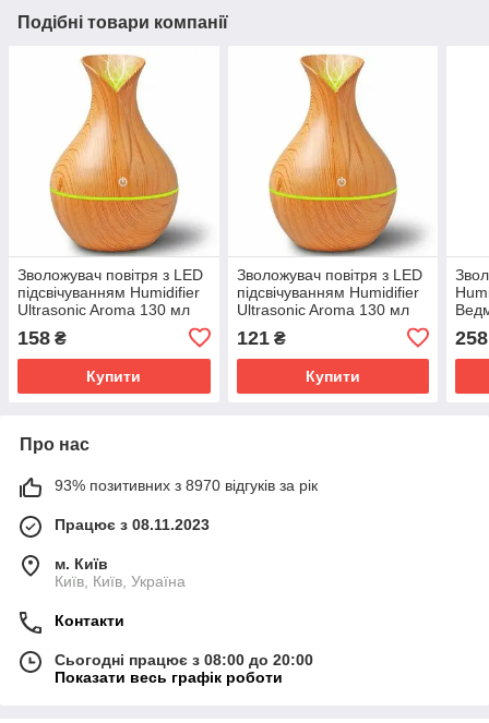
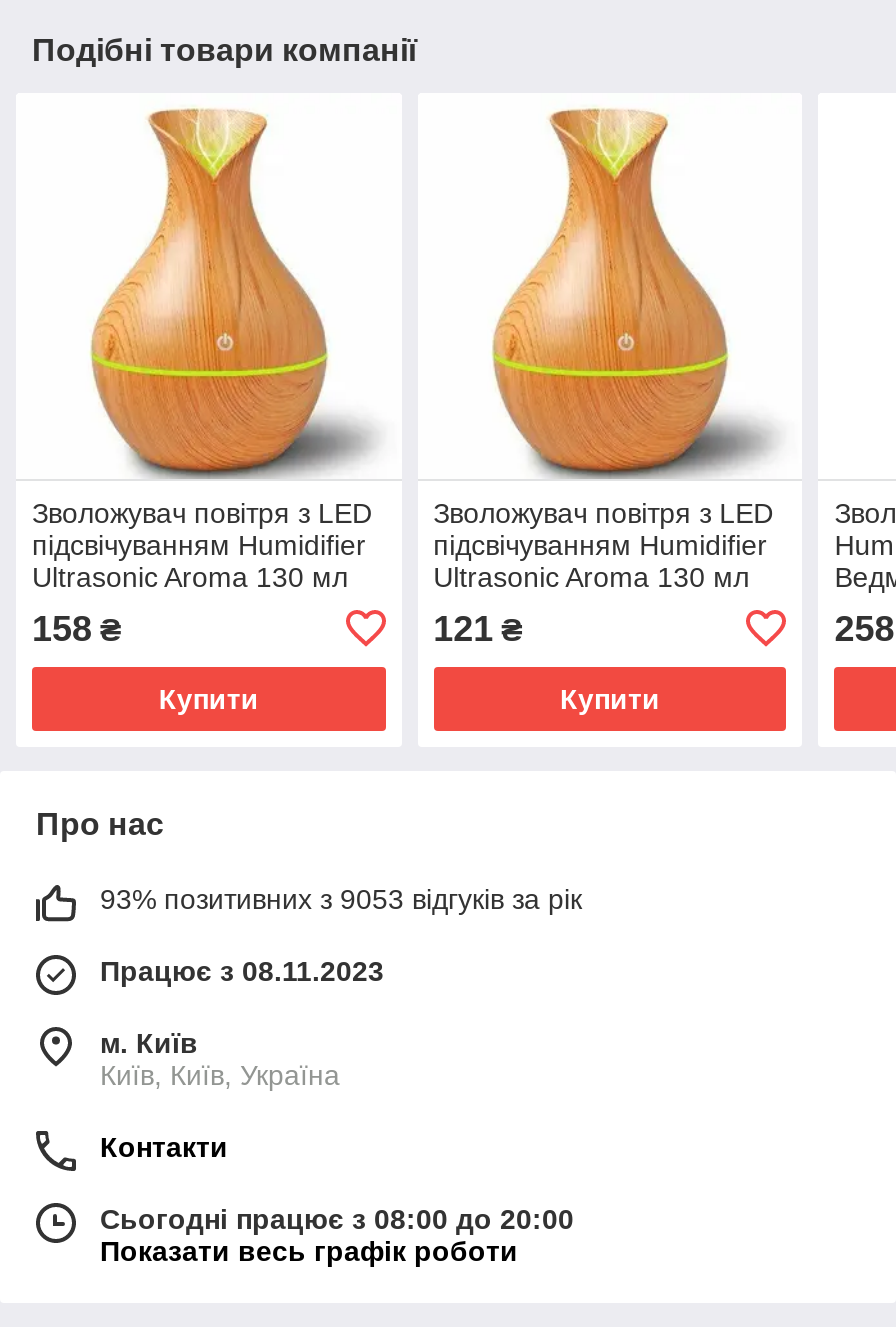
[55,476,318,494] 93% позитивних з 8970 відгуків за рік -> [100,883,582,915] 93% позитивних з 9053 відгуків за рік

